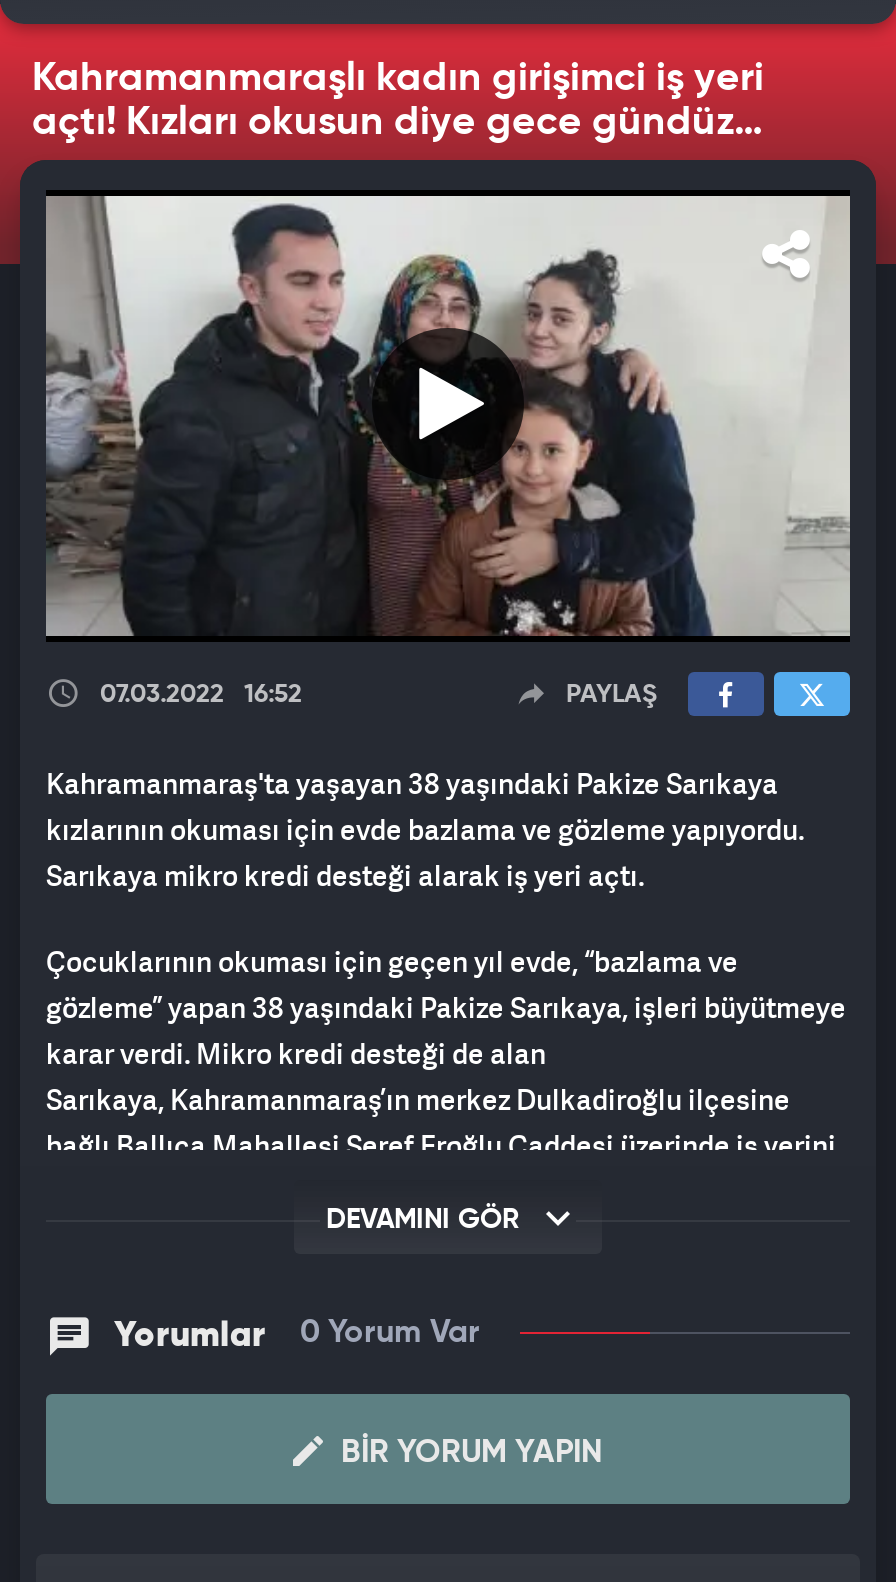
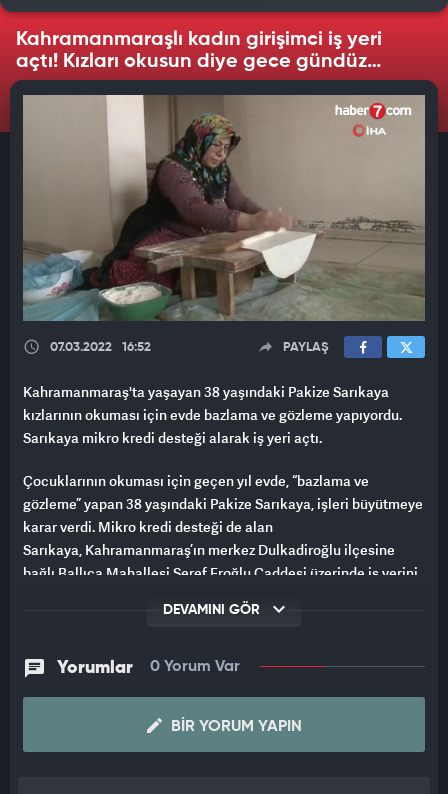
[46,190,852,642] [image] -> [22,94,426,322] [image]

